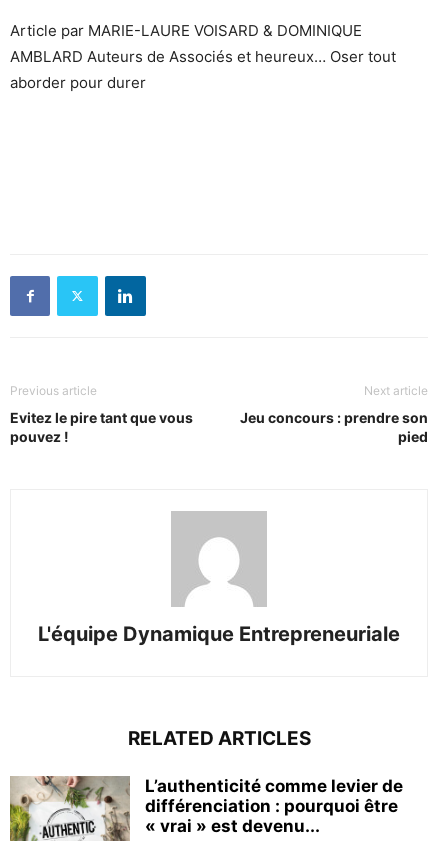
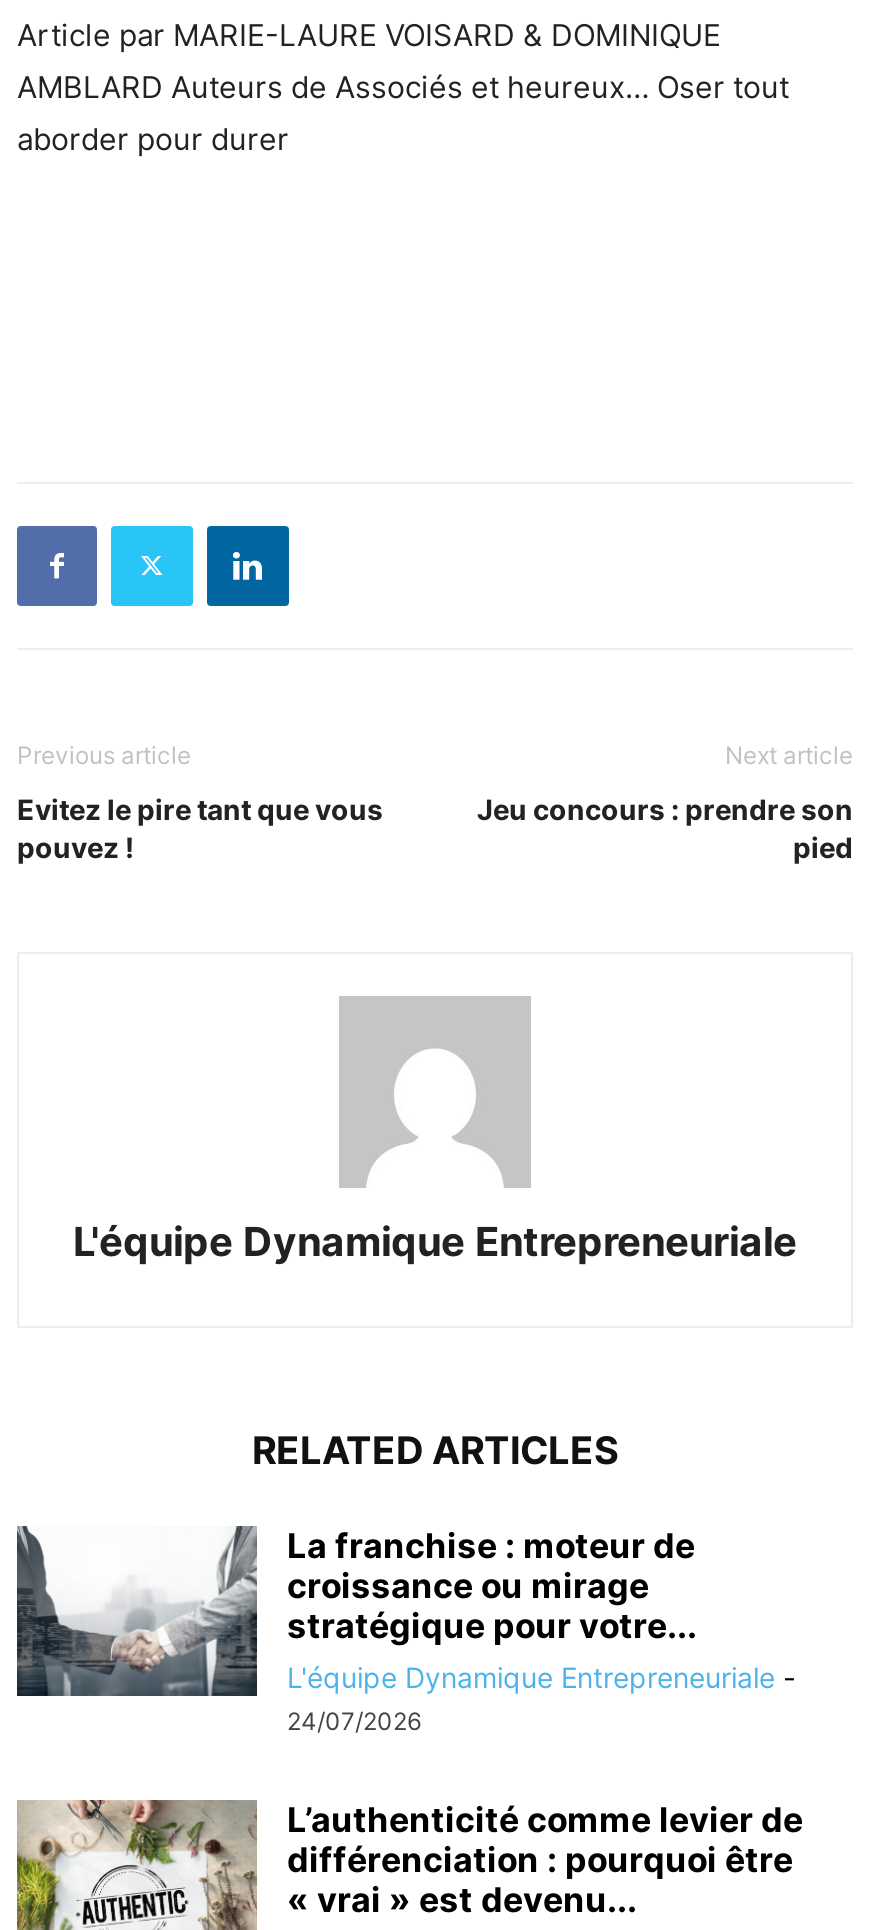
none -> [15,1525,795,1735] [image] | La franchise : moteur de | croissance ou mirage | stratégique pour votre... | L'équipe Dynamique Entrepreneuriale - | 24/07/2026

